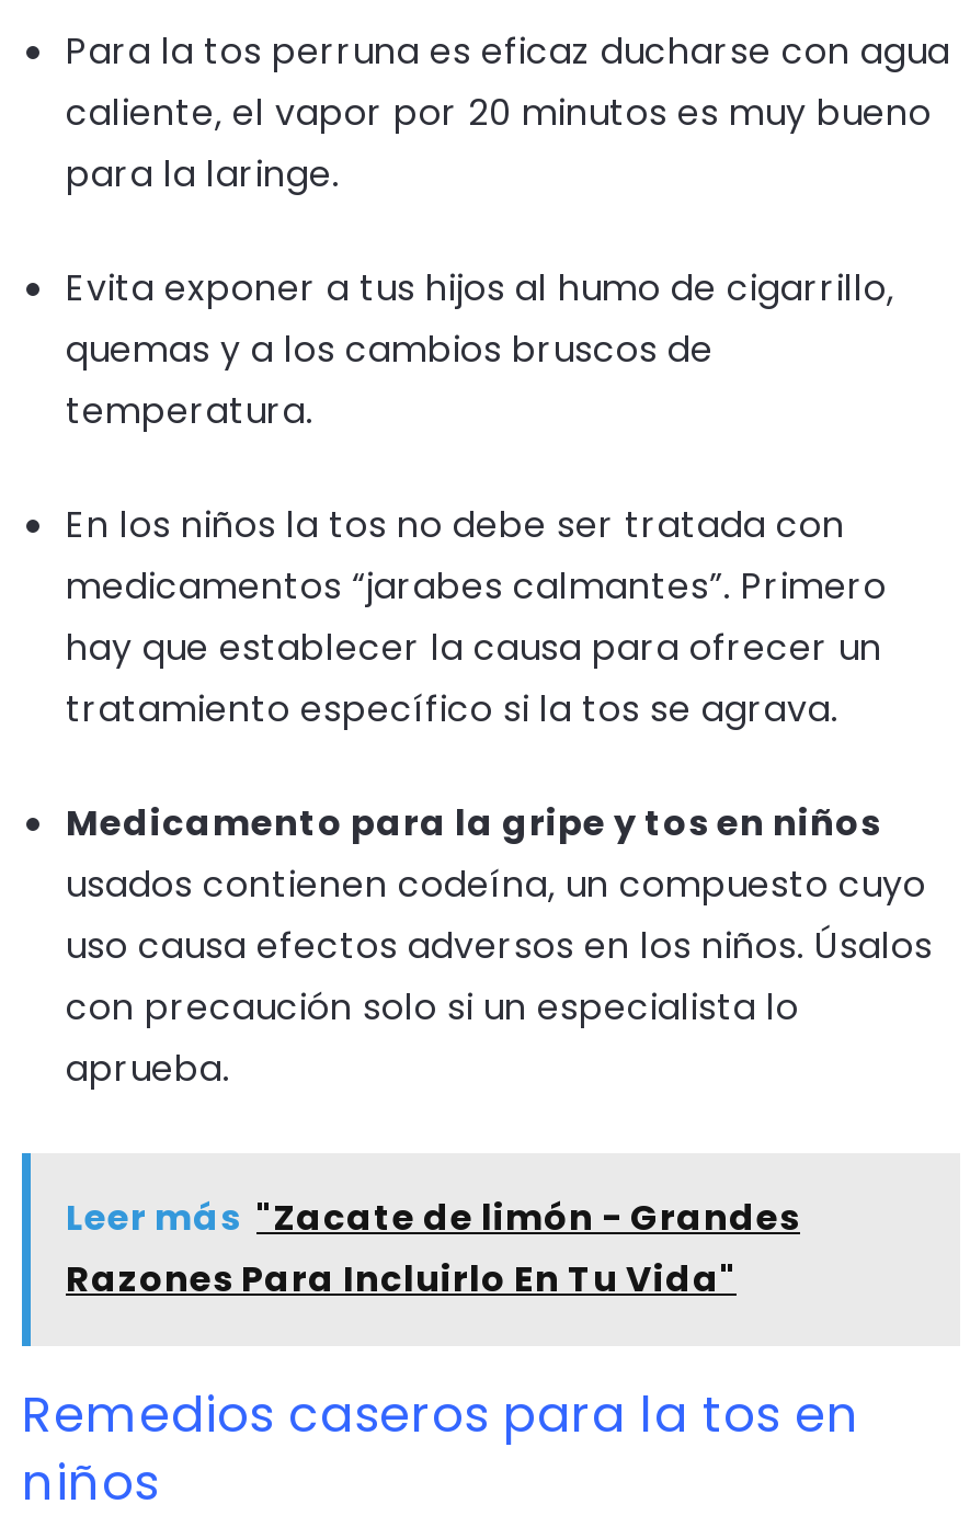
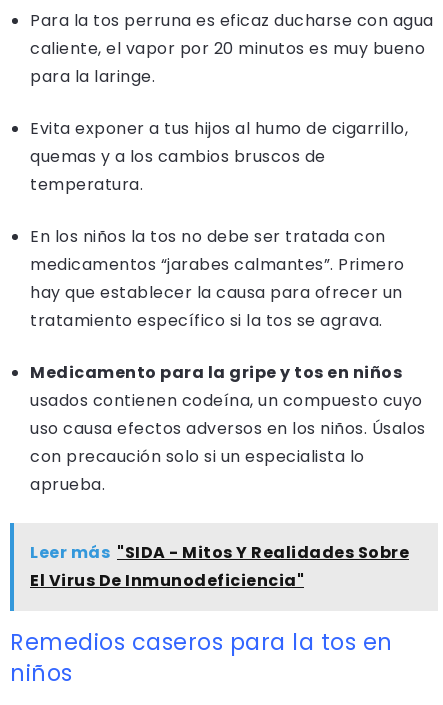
[66,1193,800,1305] Leer más "Zacate de limón - Grandes | Razones Para Incluirlo En Tu Vida" -> [30,541,409,592] Leer más "SIDA - Mitos Y Realidades Sobre | El Virus De Inmunodeficiencia"

